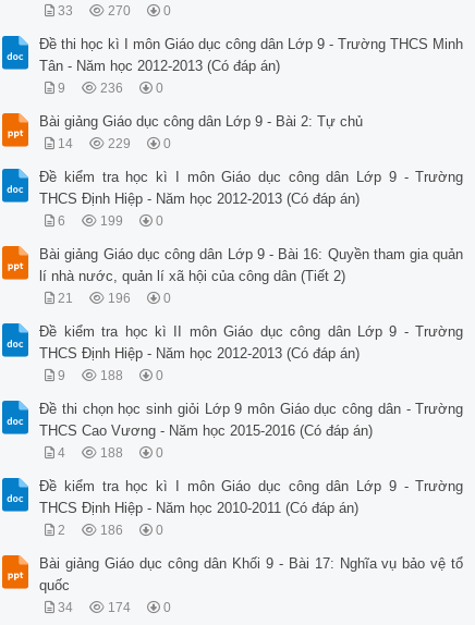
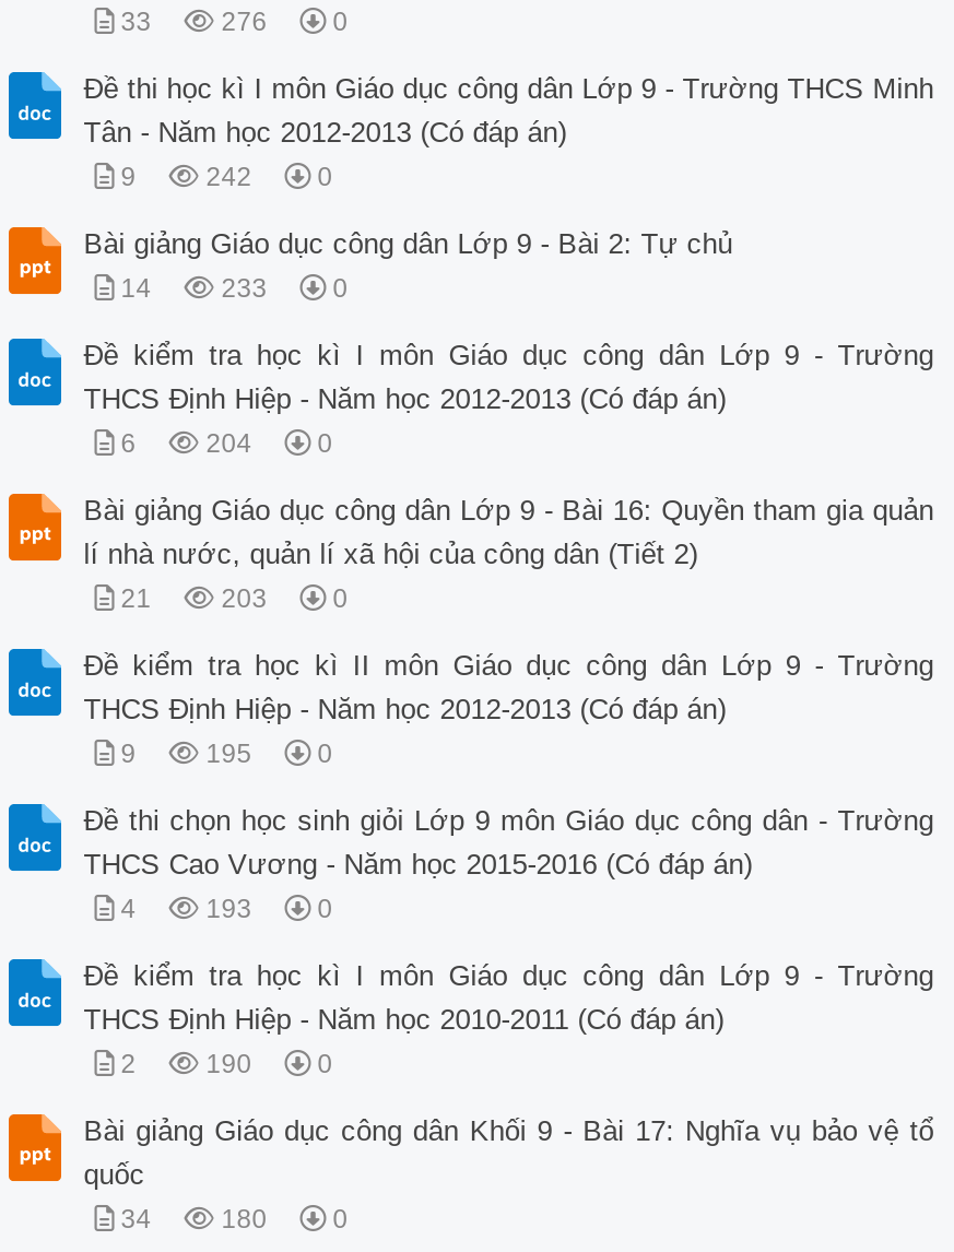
[108,3,131,19] 270 -> [221,7,267,37] 276
[100,81,123,96] 236 -> [206,162,252,192] 242
[108,136,131,151] 229 -> [221,273,267,304] 233
[100,213,123,229] 199 -> [206,428,252,459] 204
[108,291,131,306] 196 -> [221,583,267,614] 203
[100,368,123,383] 188 -> [206,739,252,769] 195
[100,445,123,461] 188 -> [206,894,252,924] 193
[100,523,123,538] 186 -> [206,1049,252,1079] 190
[108,600,131,615] 174 -> [221,1204,267,1235] 180

